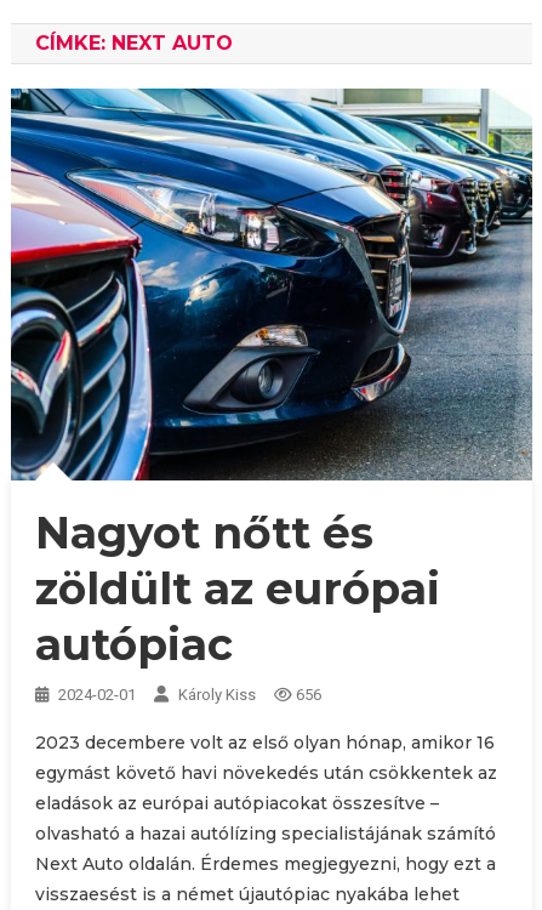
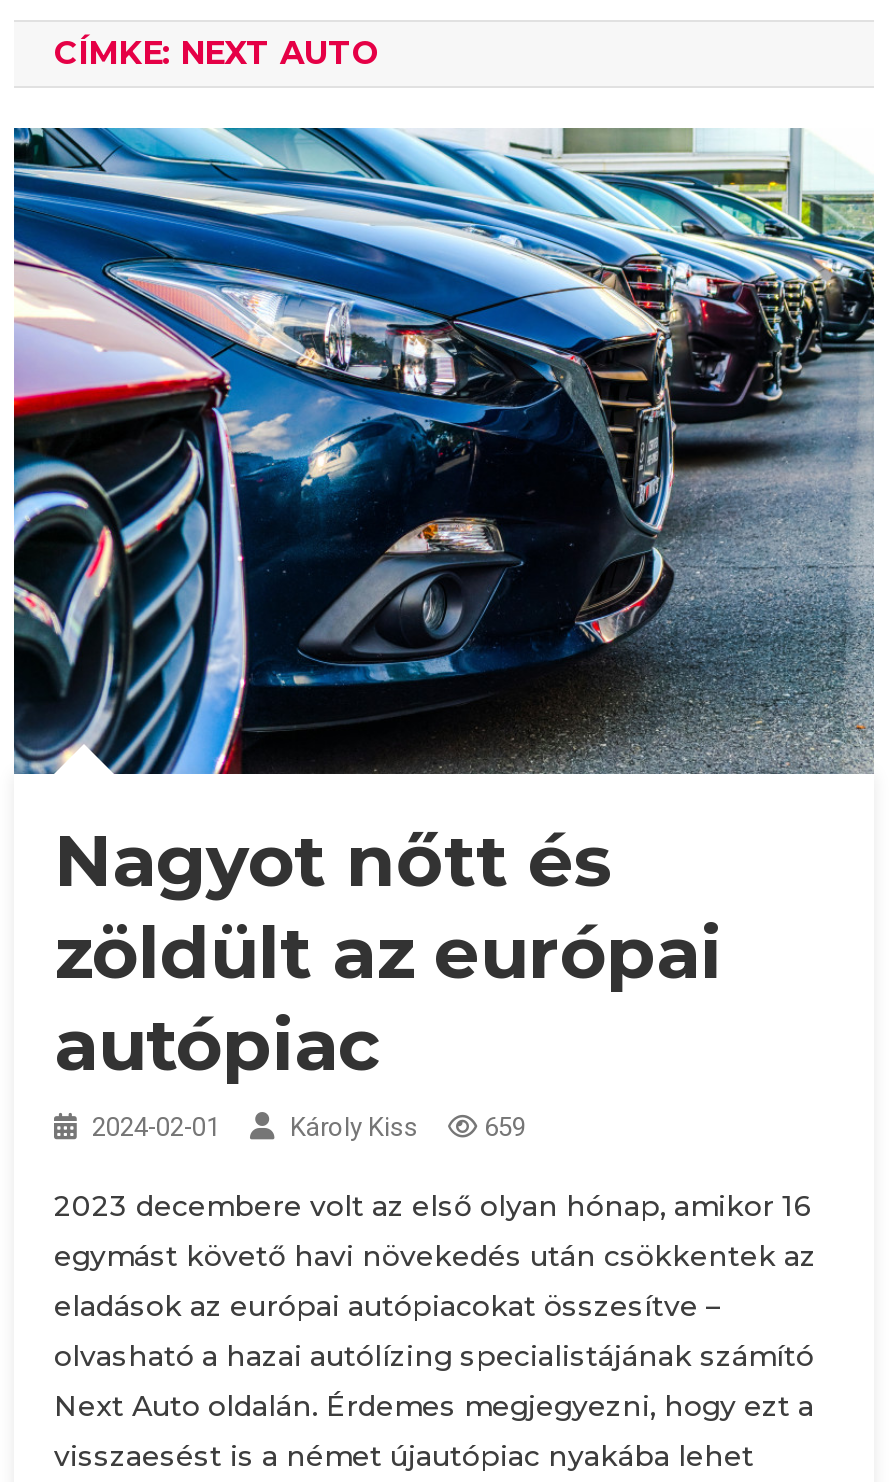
[296,685,321,703] 656 -> [484,1111,526,1141] 659

